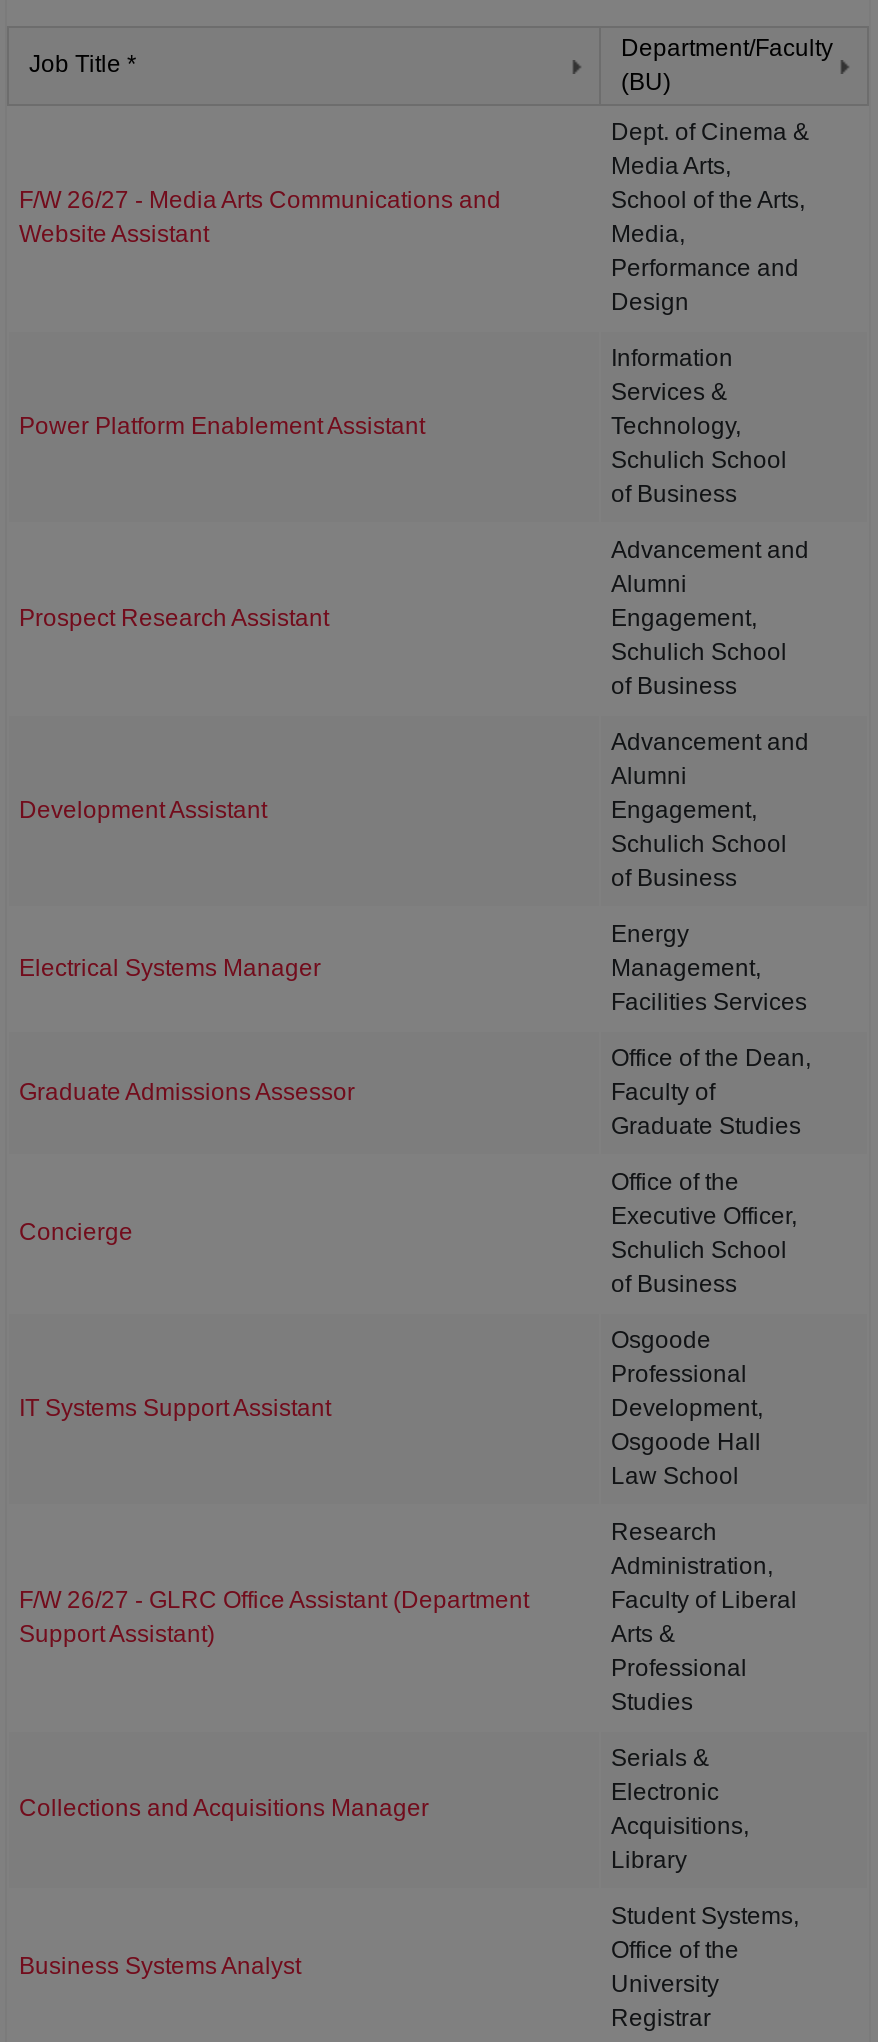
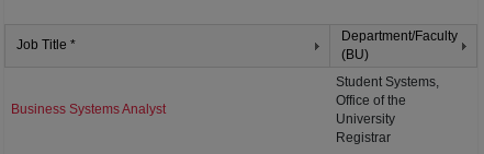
[611,118,809,316] Dept. of Cinema & | Media Arts, | School of the Arts, | Media, | Performance and | Design -> none
[19,186,501,248] F/W 26/27 - Media Arts Communications and | Website Assistant -> none
[611,344,787,508] Information | Services & | Technology, | Schulich School | of Business -> none
[19,412,425,440] Power Platform Enablement Assistant -> none
[611,536,809,700] Advancement and | Alumni | Engagement, | Schulich School | of Business -> none
[19,604,329,632] Prospect Research Assistant -> none
[19,728,809,982] Advancement and | Alumni | Engagement, | Schulich School | of Business | Electrical Systems Manager -> none
[19,796,267,824] Development Assistant -> none
[19,920,807,1106] Energy | Management, | Facilities Services | Graduate Admissions Assessor -> none
[611,1044,811,1140] Office of the Dean, | Faculty of | Graduate Studies -> none
[611,1168,797,1298] Office of the | Executive Officer, | Schulich School | of Business -> none
[19,1218,133,1246] Concierge -> none
[611,1326,763,1490] Osgoode | Professional | Development, | Osgoode Hall | Law School -> none
[19,1394,331,1422] IT Systems Support Assistant -> none
[611,1518,797,1716] Research | Administration, | Faculty of Liberal | Arts & | Professional | Studies -> none
[19,1586,529,1648] F/W 26/27 - GLRC Office Assistant (Department | Support Assistant) -> none
[611,1744,749,1874] Serials & | Electronic | Acquisitions, | Library -> none
[19,1794,429,1822] Collections and Acquisitions Manager -> none

